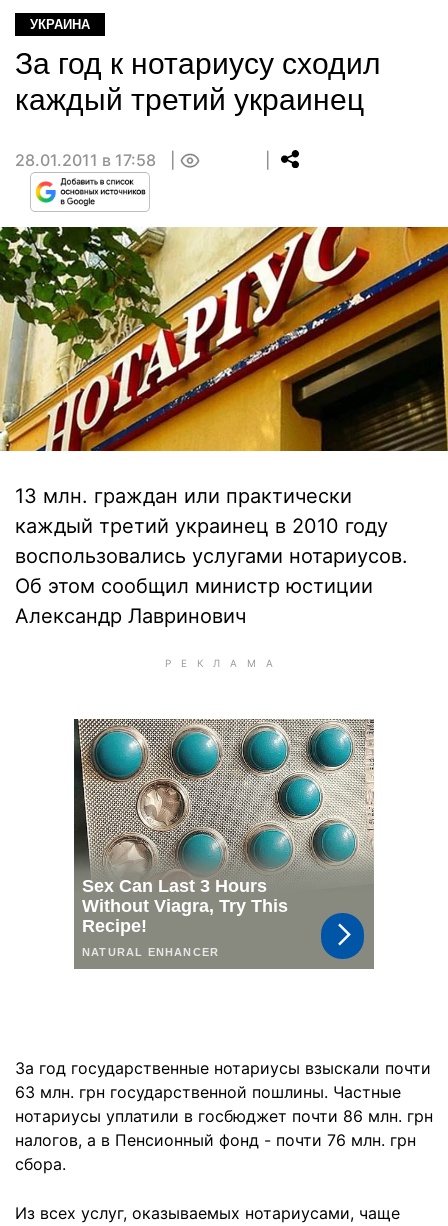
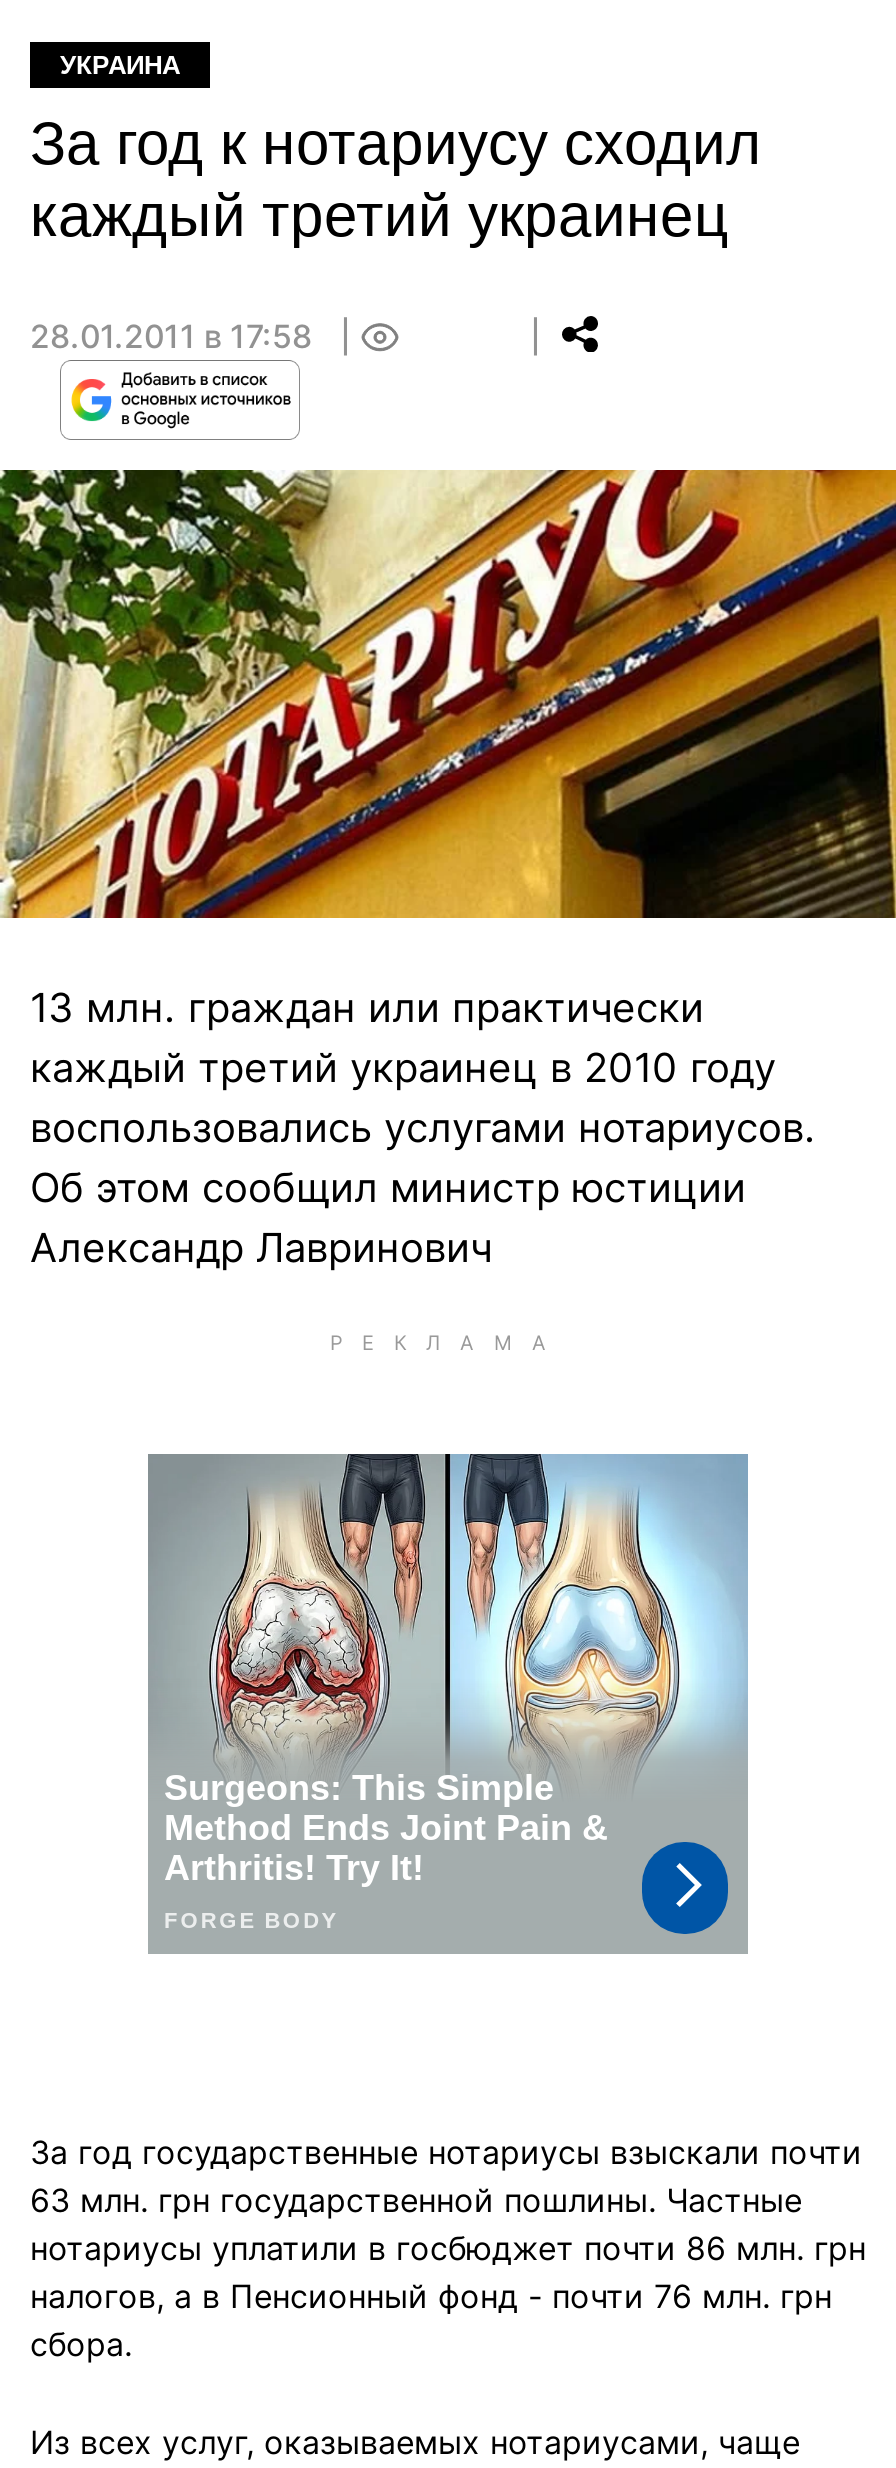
[74,719,374,968] [image] -> [150,1454,748,1950] [image]

